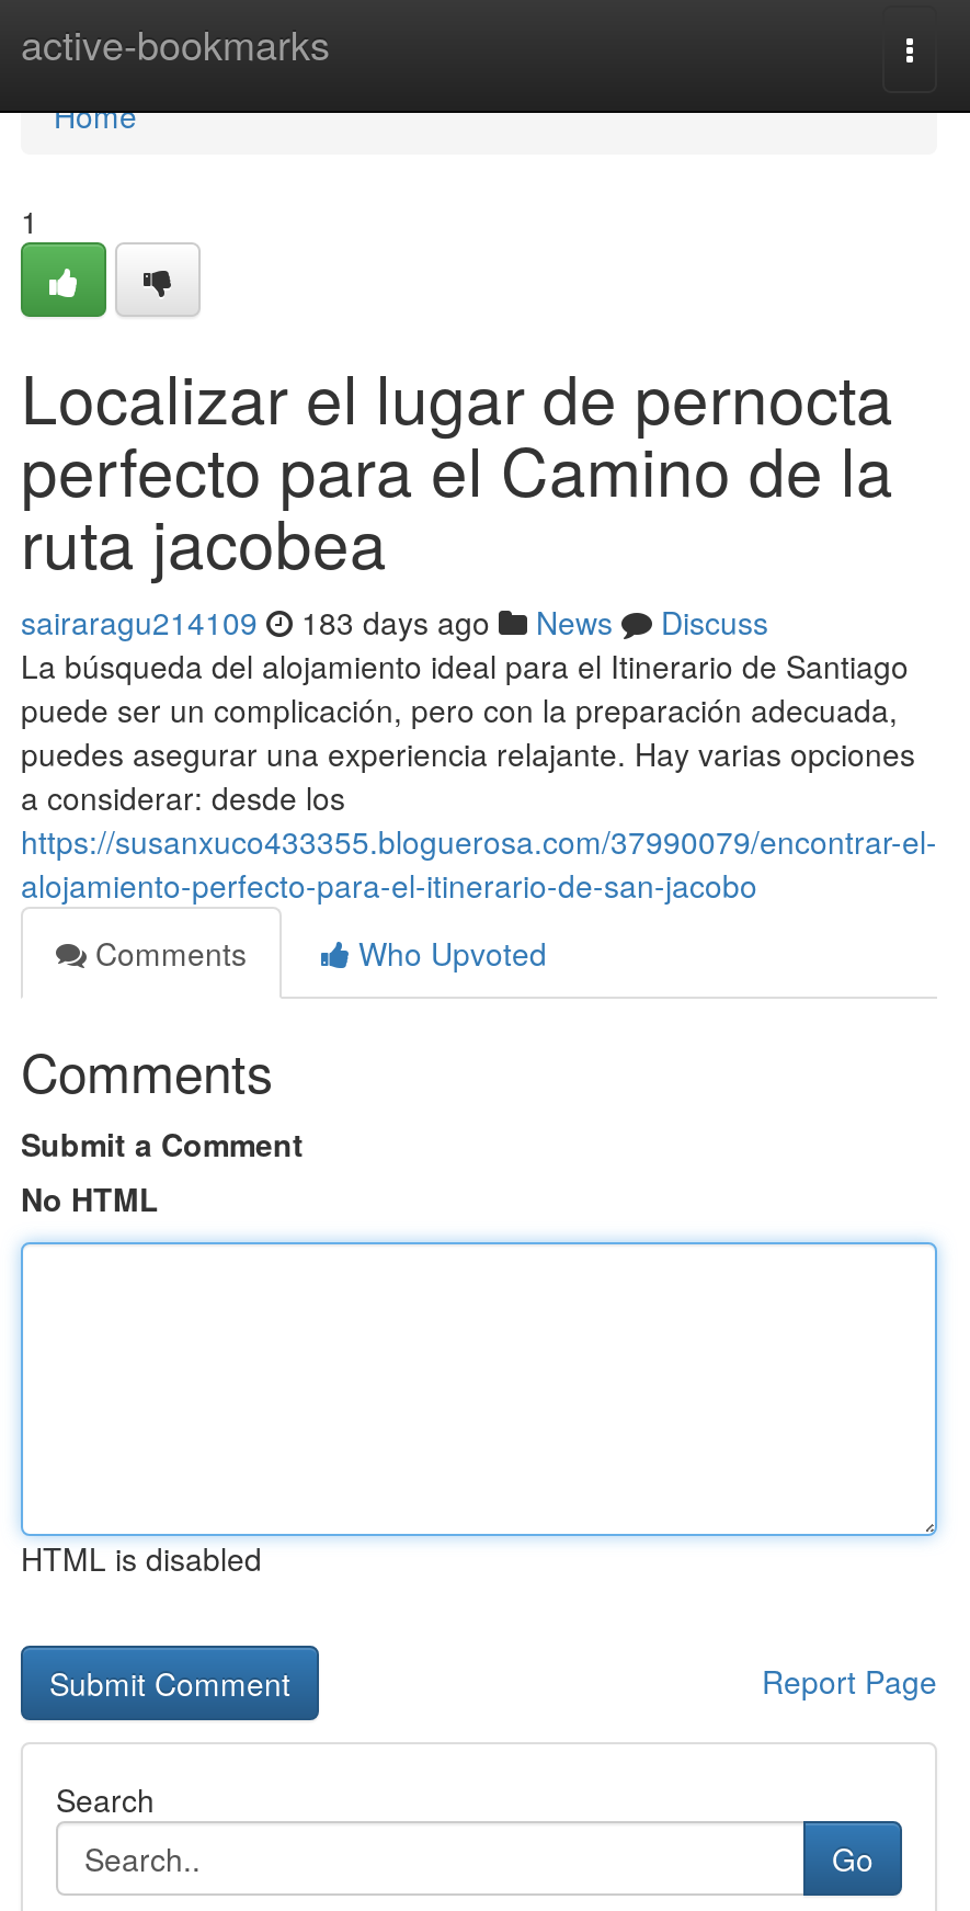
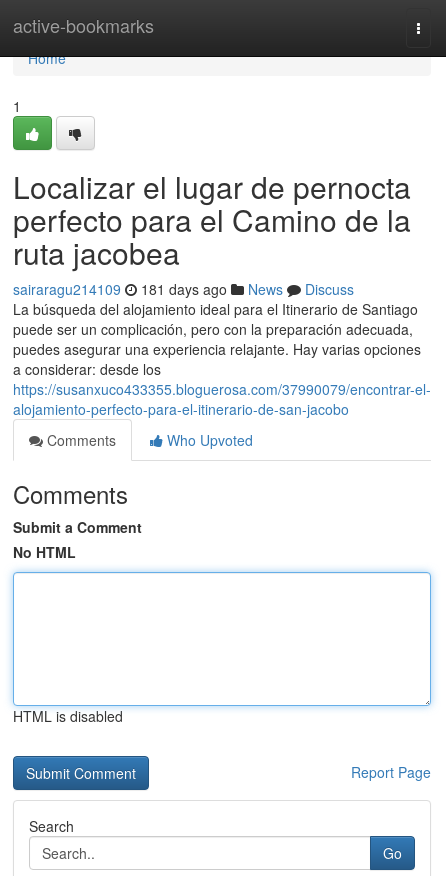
[21,600,768,644] sairaragu214109 183 days ago News Discuss -> [13,279,354,299] sairaragu214109 181 days ago News Discuss

